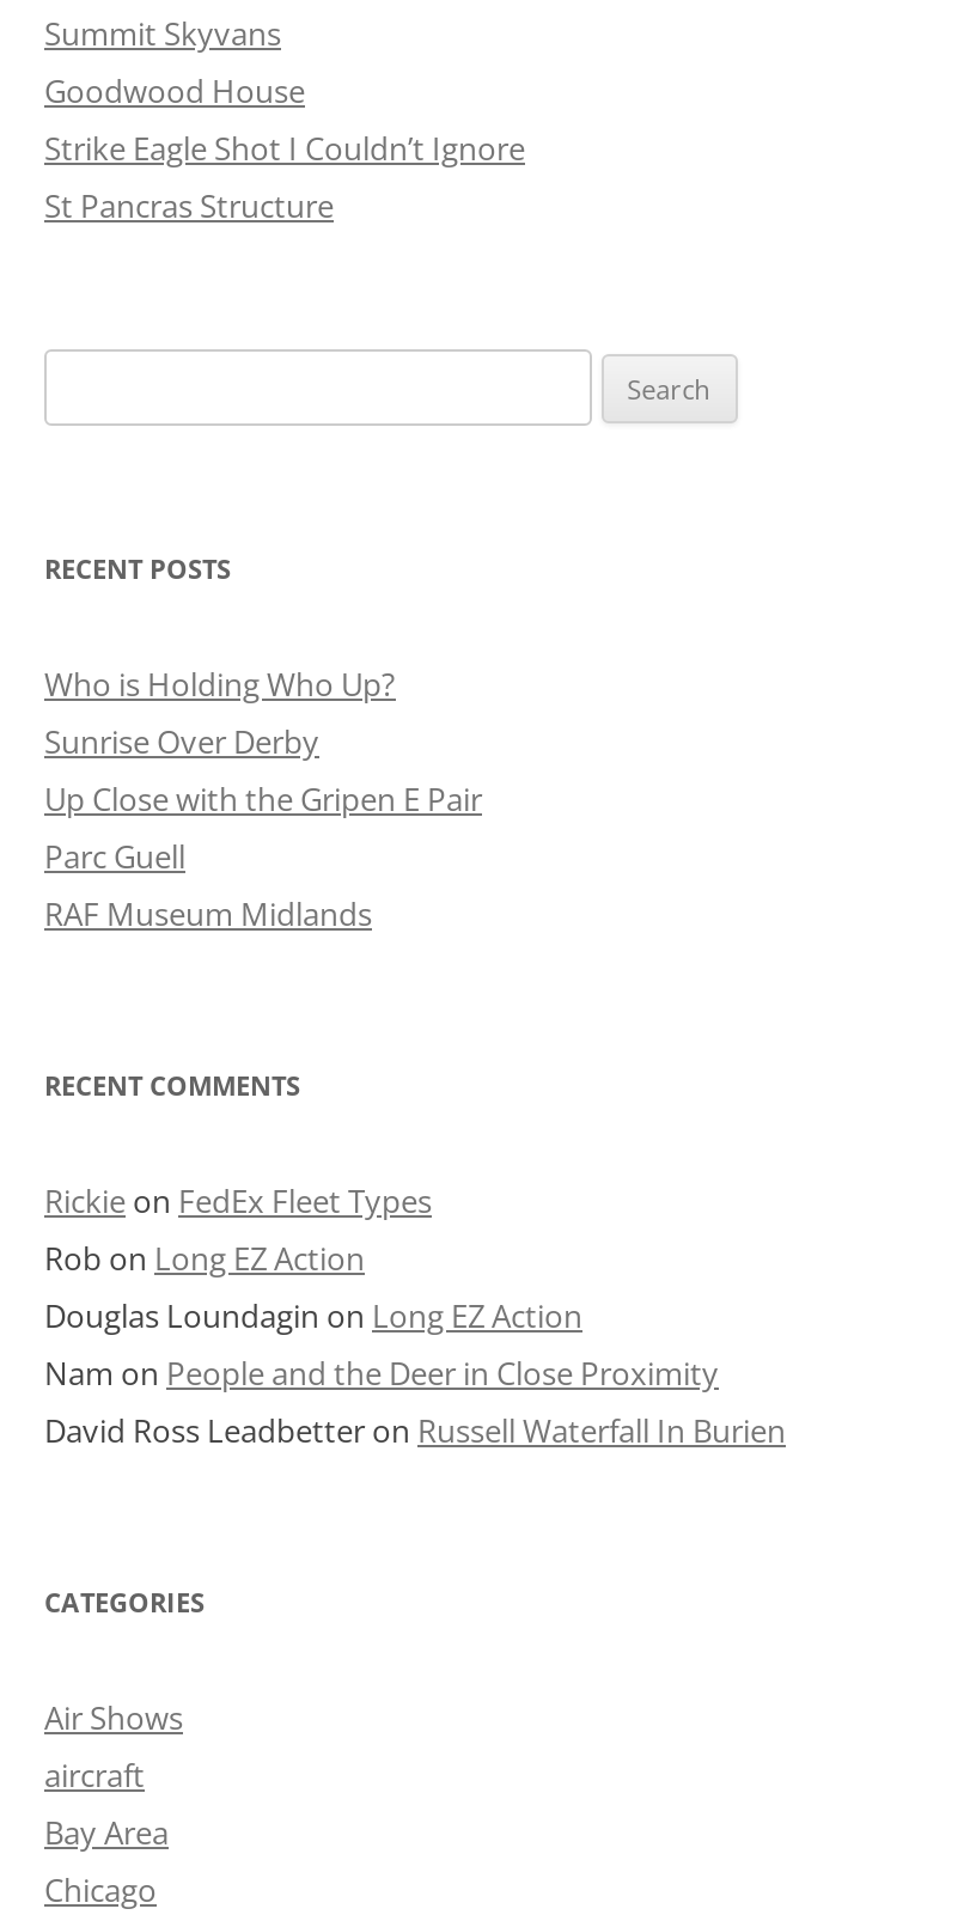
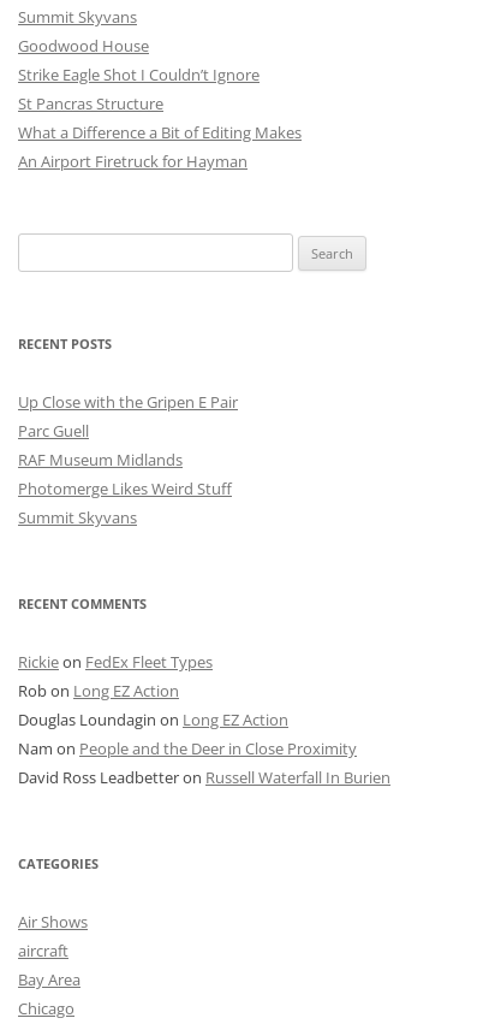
none -> [18,121,302,172] What a Difference a Bit of Editing Makes | An Airport Firetruck for Hayman
[44,662,396,762] Who is Holding Who Up? | Sunrise Over Derby -> none
none -> [18,477,232,528] Photomerge Likes Weird Stuff | Summit Skyvans

